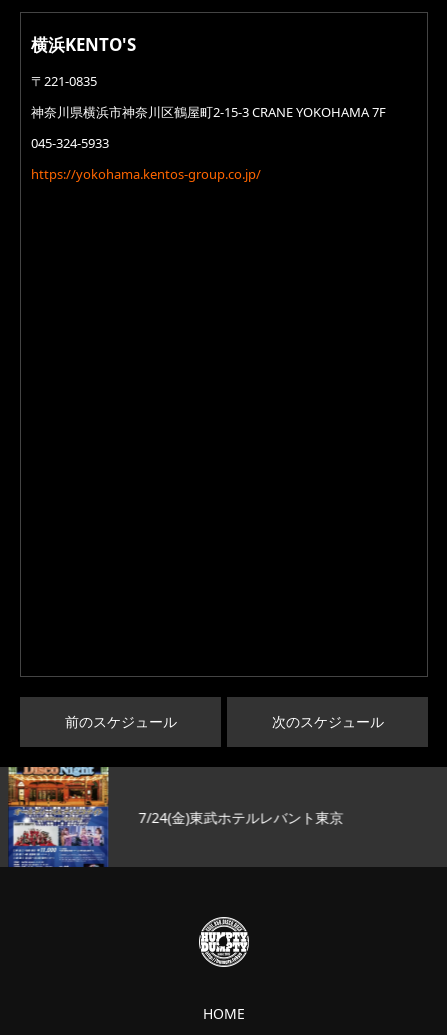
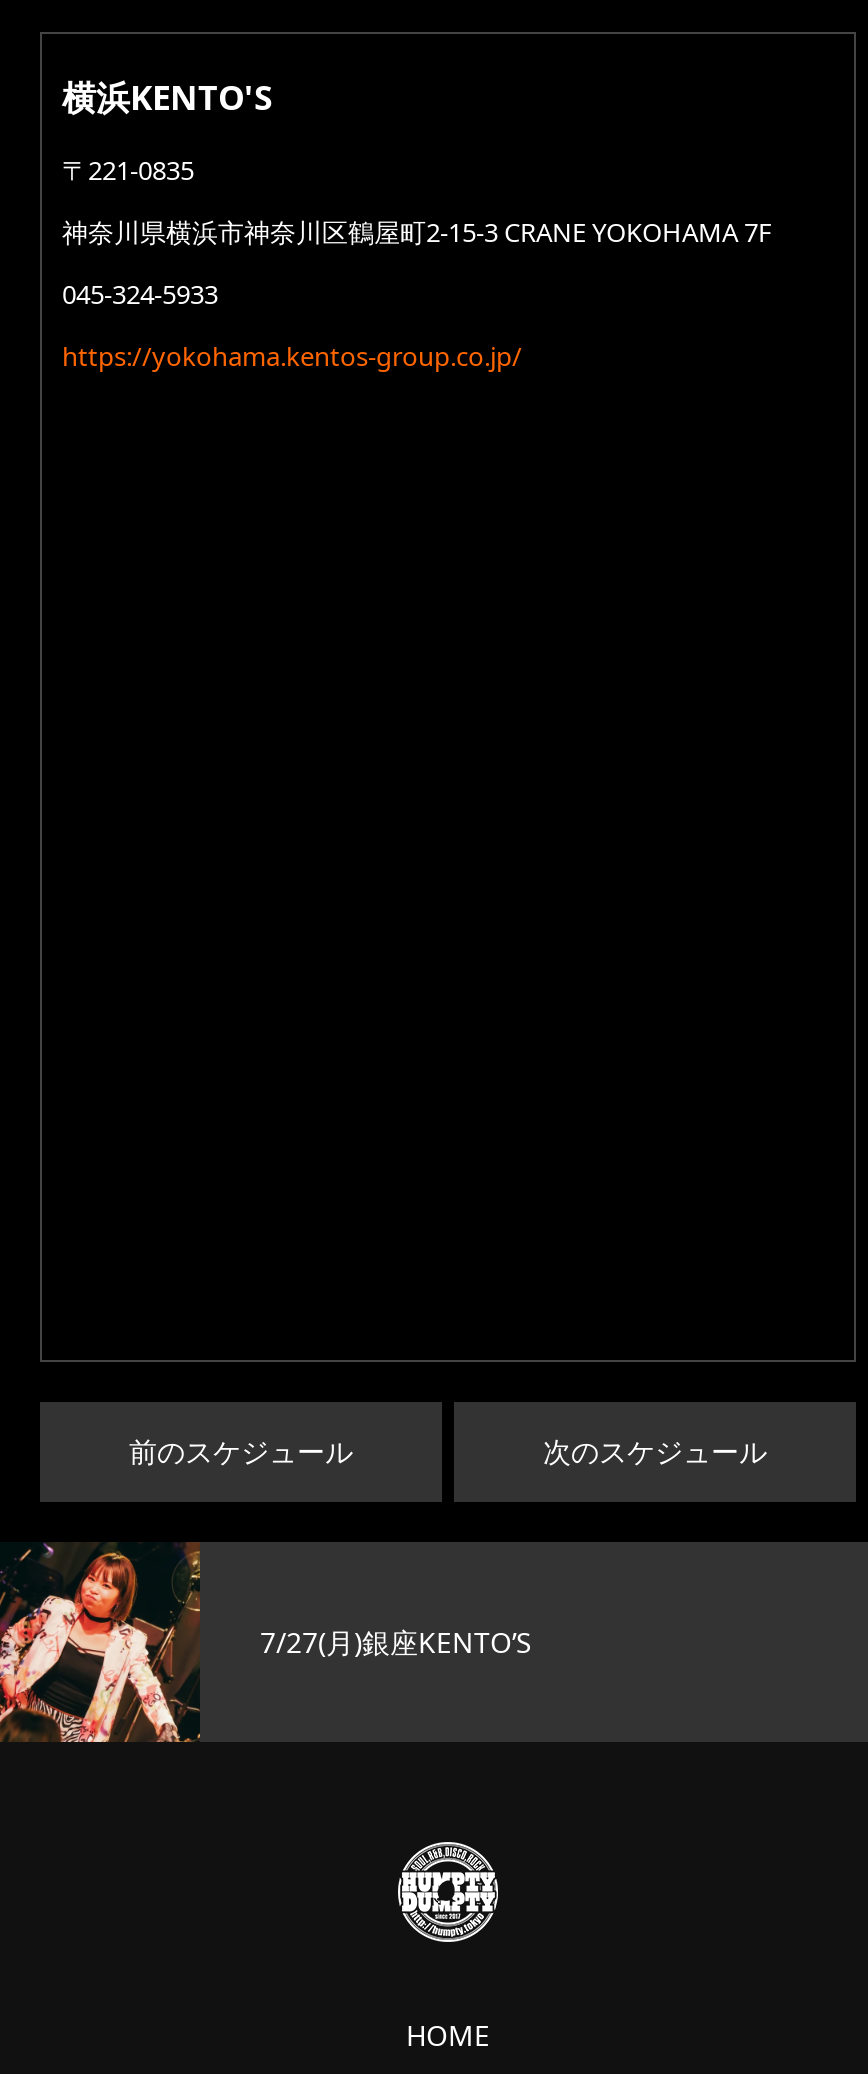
[3,766,335,868] [image] | 7/24(金)東武ホテルレバント東京 -> [6,1542,532,1744] [image] | 7/27(月)銀座KENTO’S

